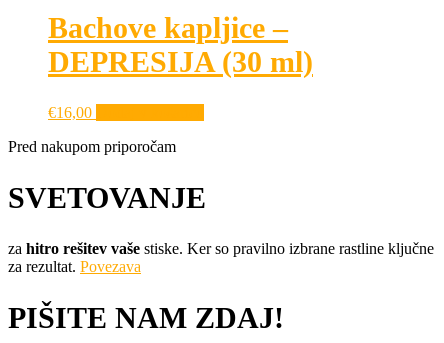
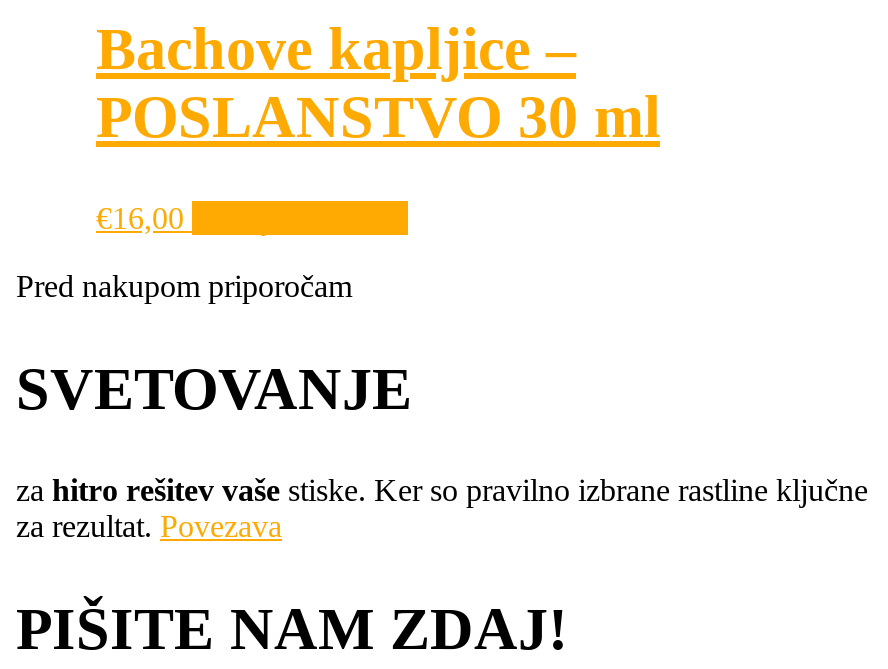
[48,45,313,78] DEPRESIJA (30 ml) -> [96,83,660,149] POSLANSTVO 30 ml

